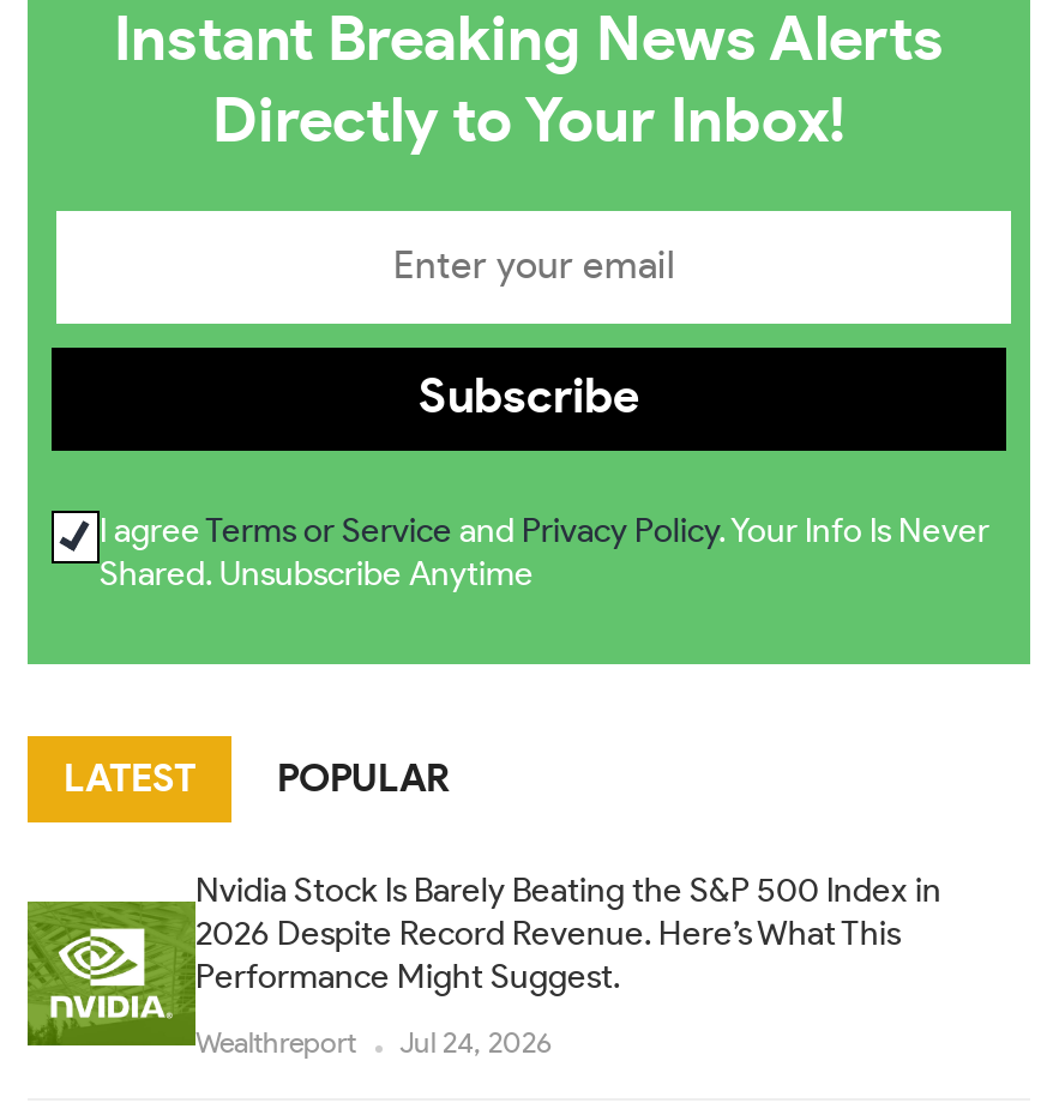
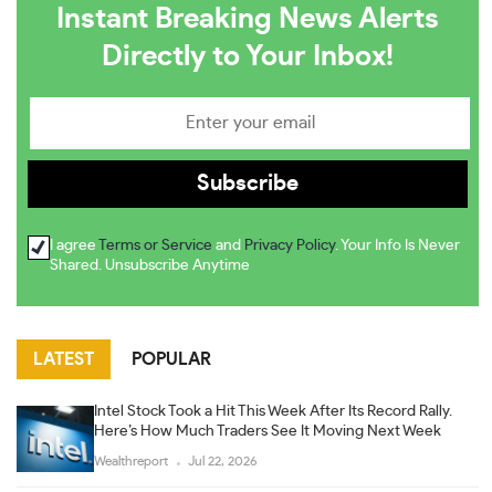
[25,875,941,1067] [image] | Nvidia Stock Is Barely Beating the S&P 500 Index in | 2026 Despite Record Revenue. Here’s What This | Performance Might Suggest. -> [15,404,452,473] [image] | Intel Stock Took a Hit This Week After Its Record Rally. | Here’s How Much Traders See It Moving Next Week
[195,1029,553,1058] Wealthreport Jul 24, 2026 -> [94,455,258,468] Wealthreport Jul 22, 2026

